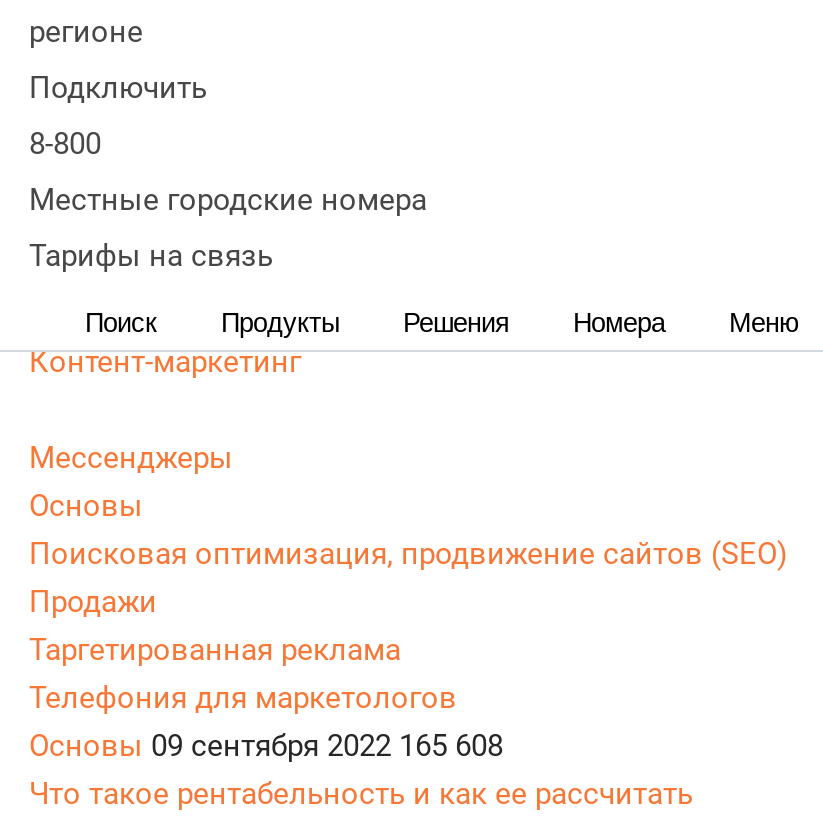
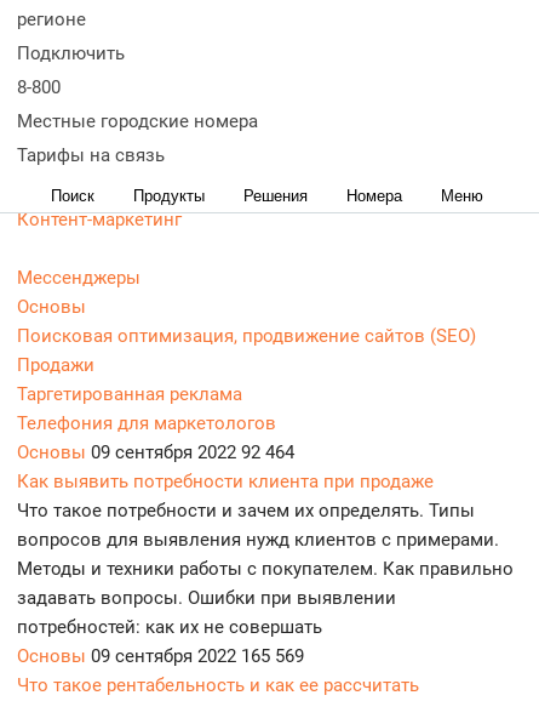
[29,729,503,765] Основы 09 сентября 2022 165 608 -> [17,442,514,668] Основы 09 сентября 2022 92 464 | Как выявить потребности клиента при продаже | Что такое потребности и зачем их определять. Типы | вопросов для выявления нужд клиентов с примерами. | Методы и техники работы с покупателем. Как правильно | задавать вопросы. Ошибки при выявлении | потребностей: как их не совершать | Основы 09 сентября 2022 165 569

